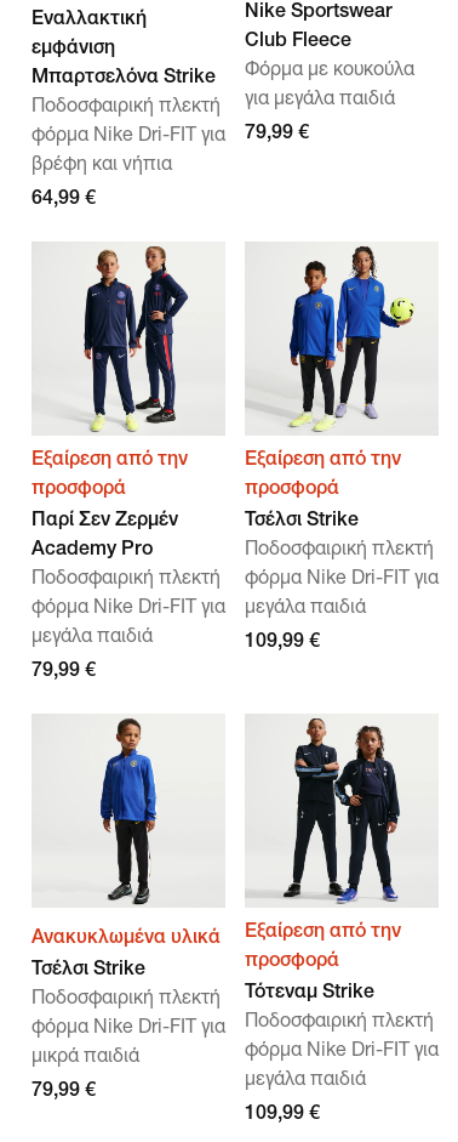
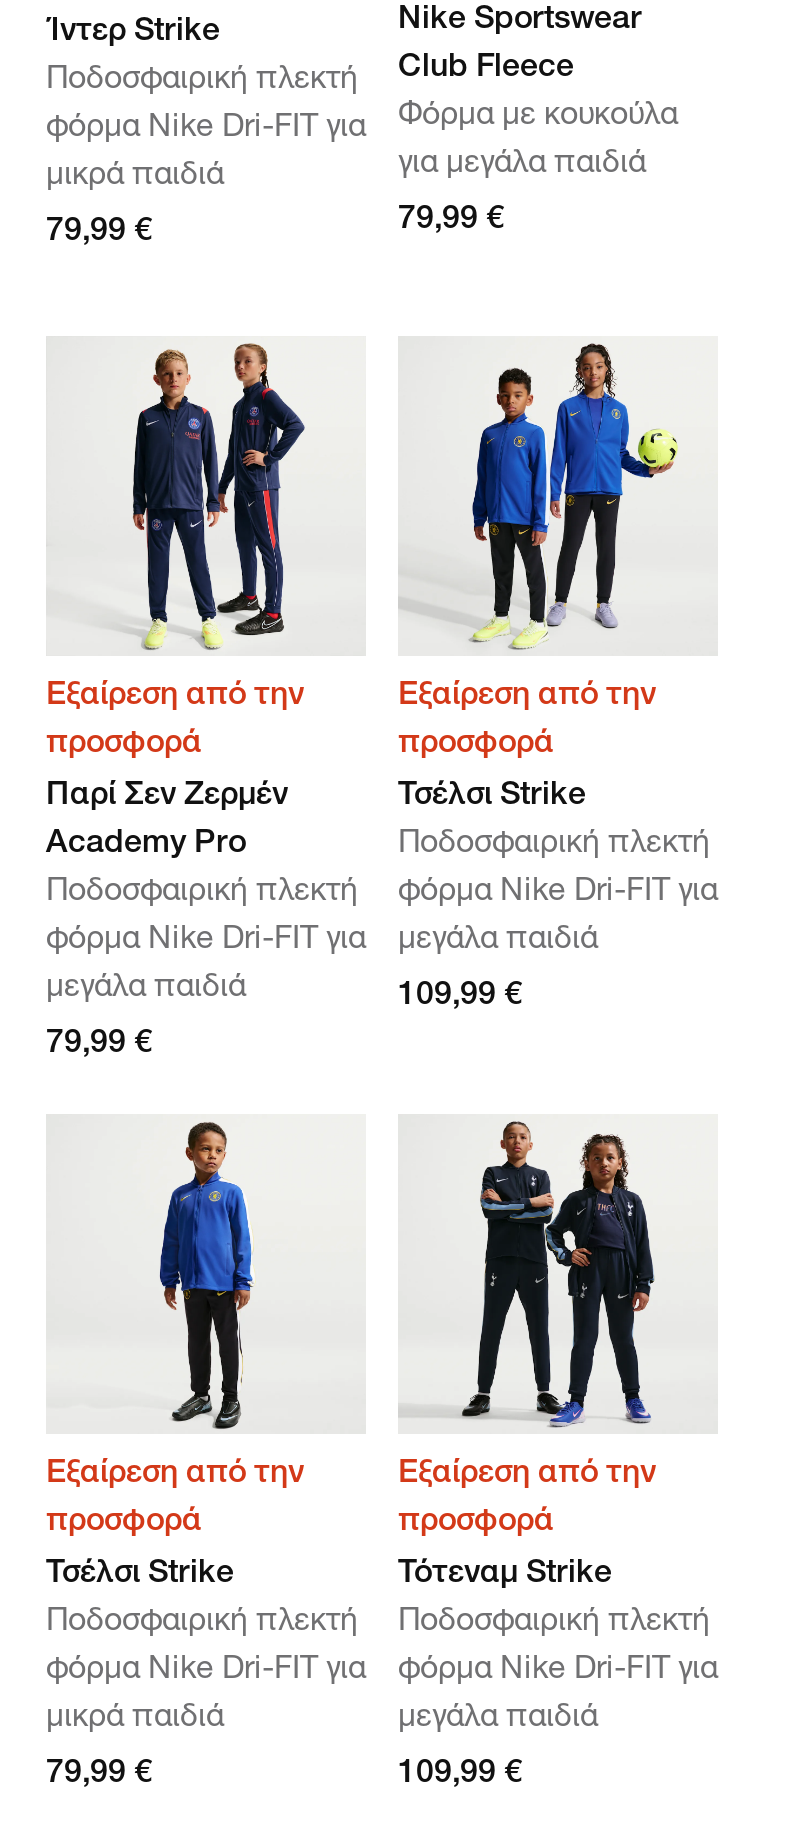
[32,11,216,89] Εναλλακτική | εμφάνιση | Μπαρτσελόνα Strike -> [46,18,220,50] Ίντερ Strike
moved [32,98,225,147] -> [46,66,366,146]: Ποδοσφαιρική πλεκτή | φόρμα Nike Dri-FIT για
[32,157,172,176] βρέφη και νήπια -> [46,162,224,194] μικρά παιδιά
[32,191,96,210] 64,99 € -> [46,218,152,250] 79,99 €
[32,930,221,949] Ανακυκλωμένα υλικά -> [46,1460,304,1540] Εξαίρεση από την | προσφορά

